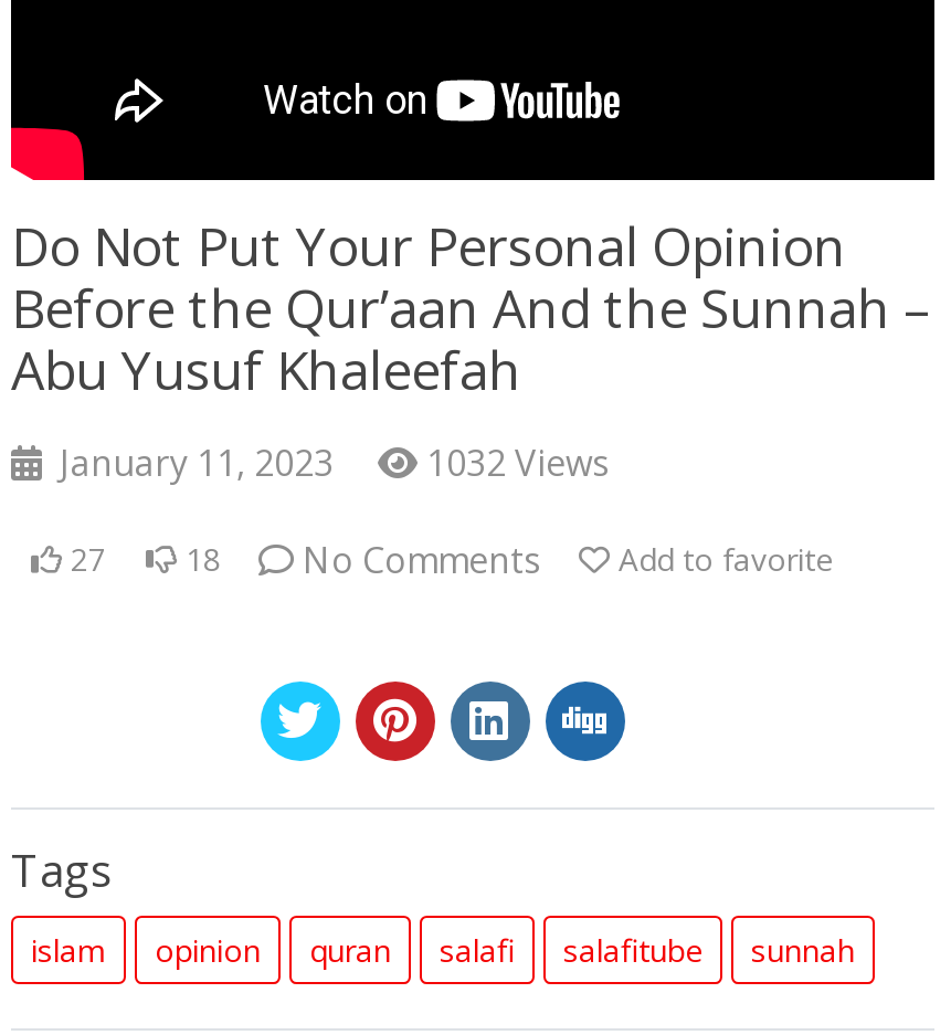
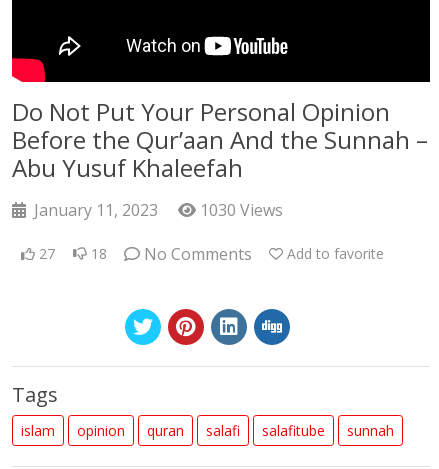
[51,438,610,487] January 11, 2023 1032 Views -> [30,199,283,221] January 11, 2023 1030 Views

